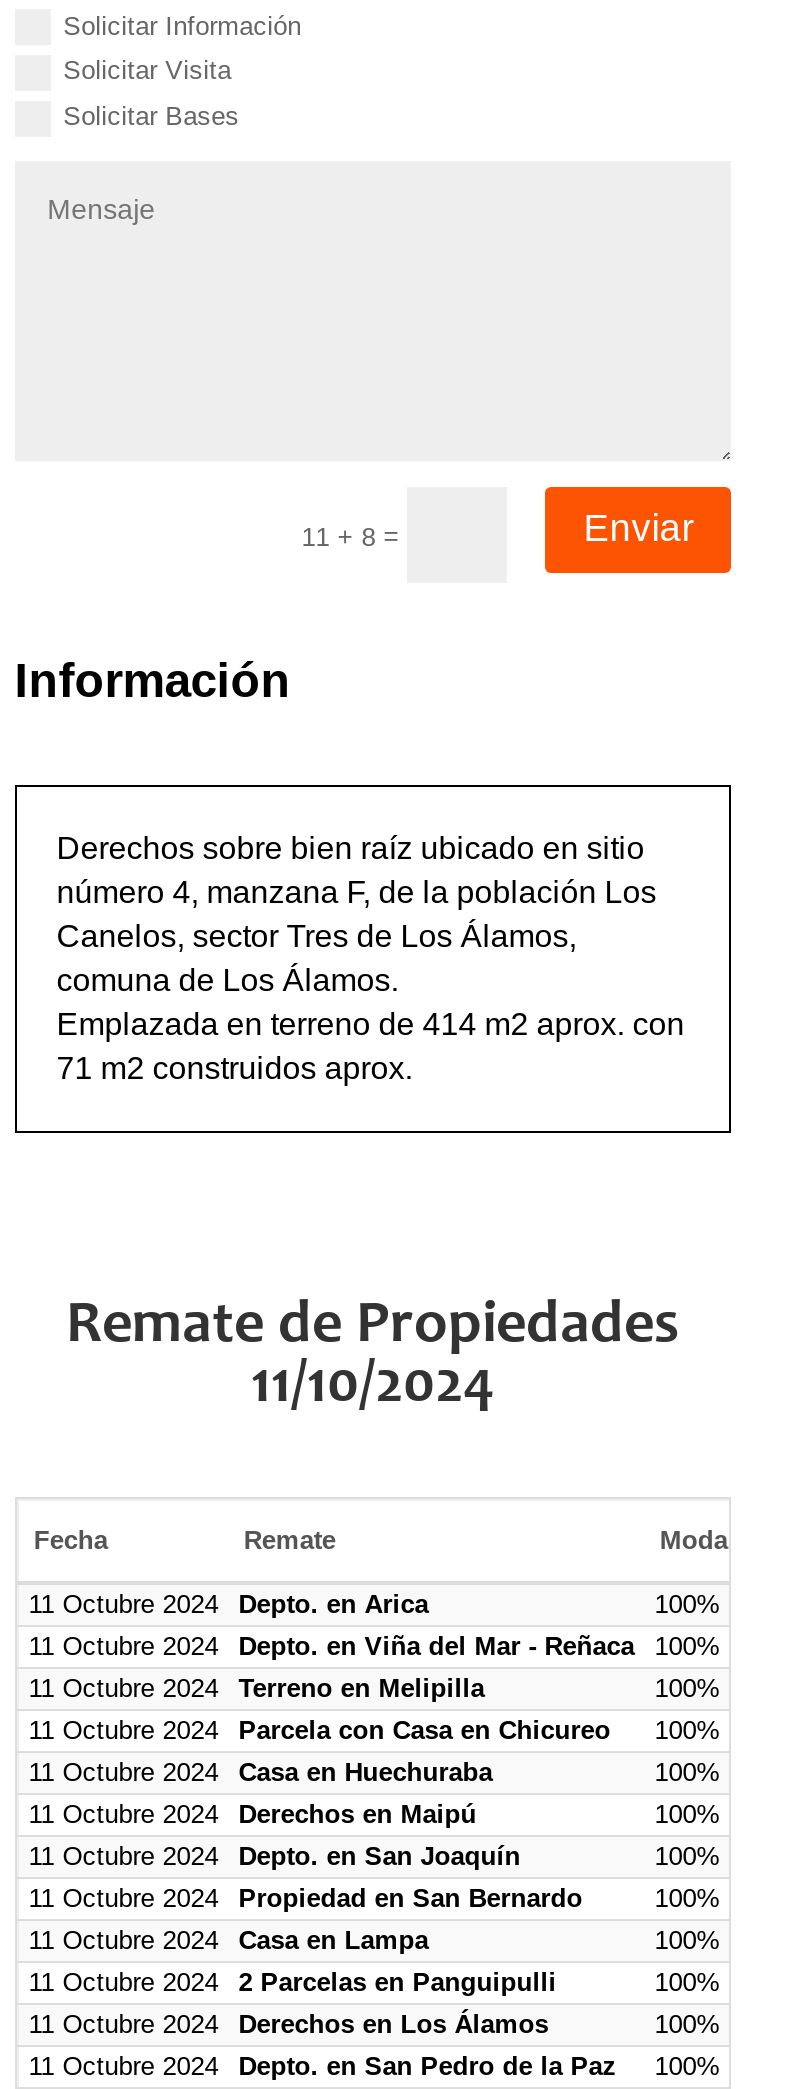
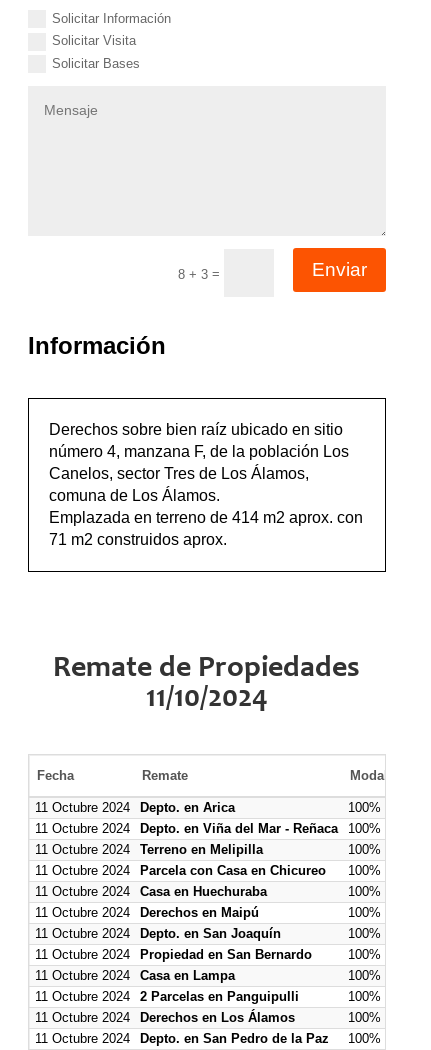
[301,520,407,552] 11 + 8 = -> [178,266,224,281] 8 + 3 =

